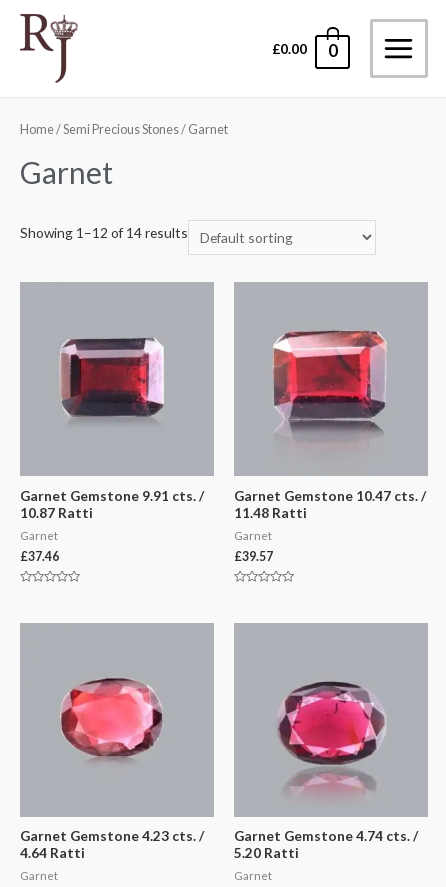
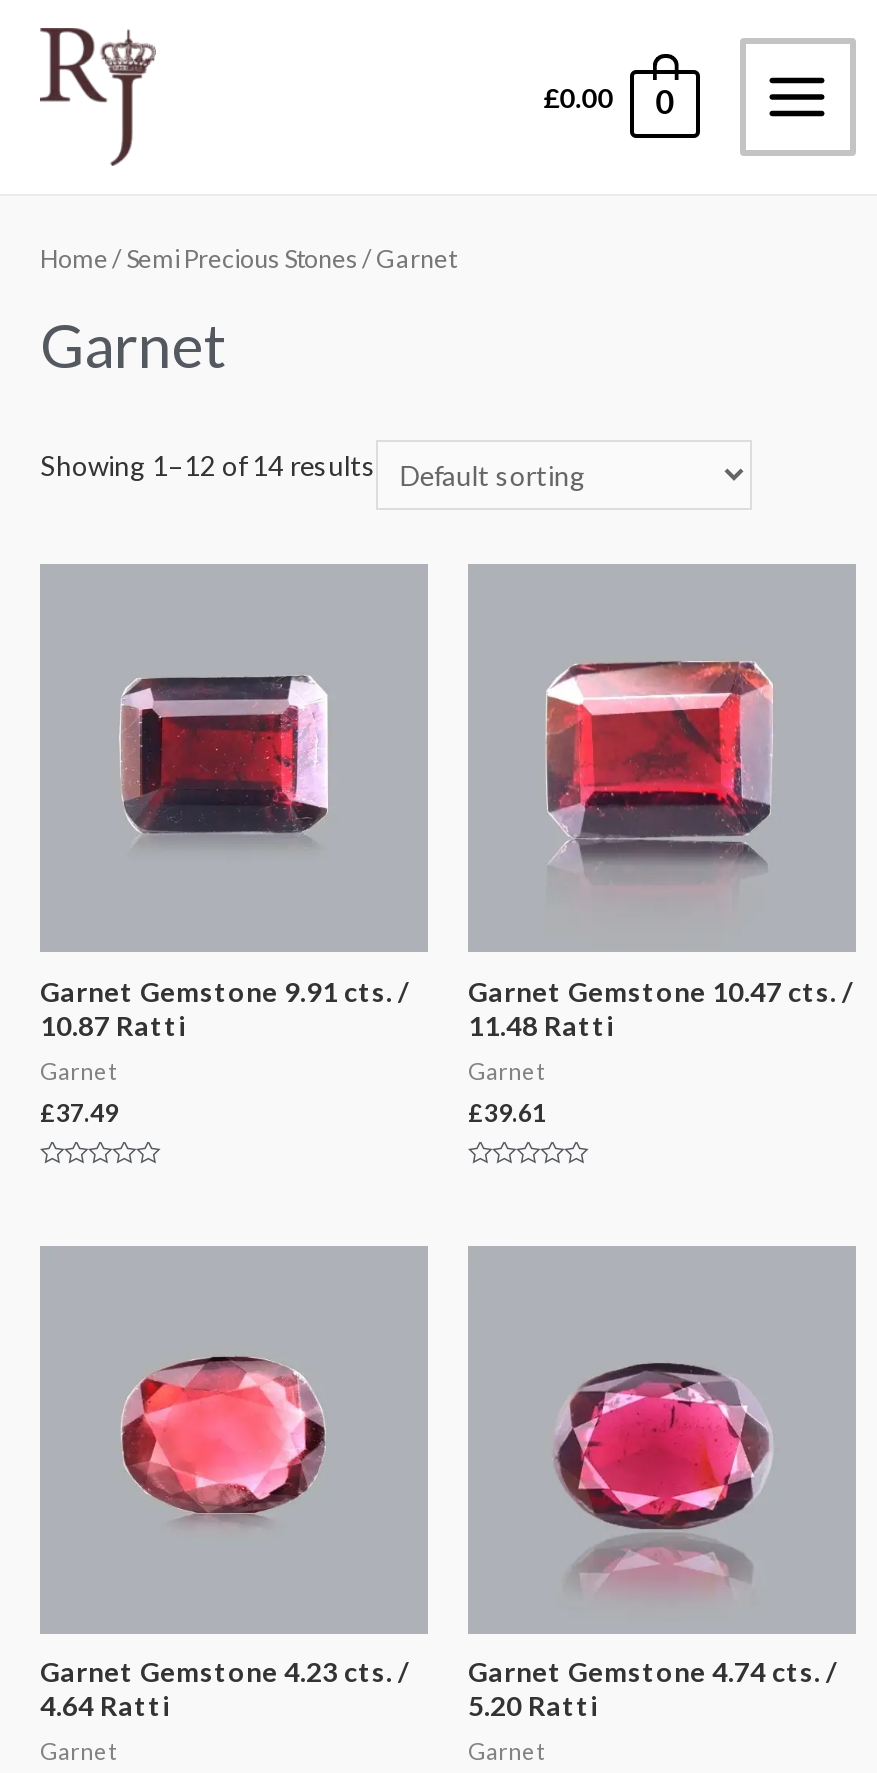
[20,549,59,564] £37.46 -> [40,1097,118,1127] £37.49
[234,549,273,564] £39.57 -> [468,1097,546,1127] £39.61

